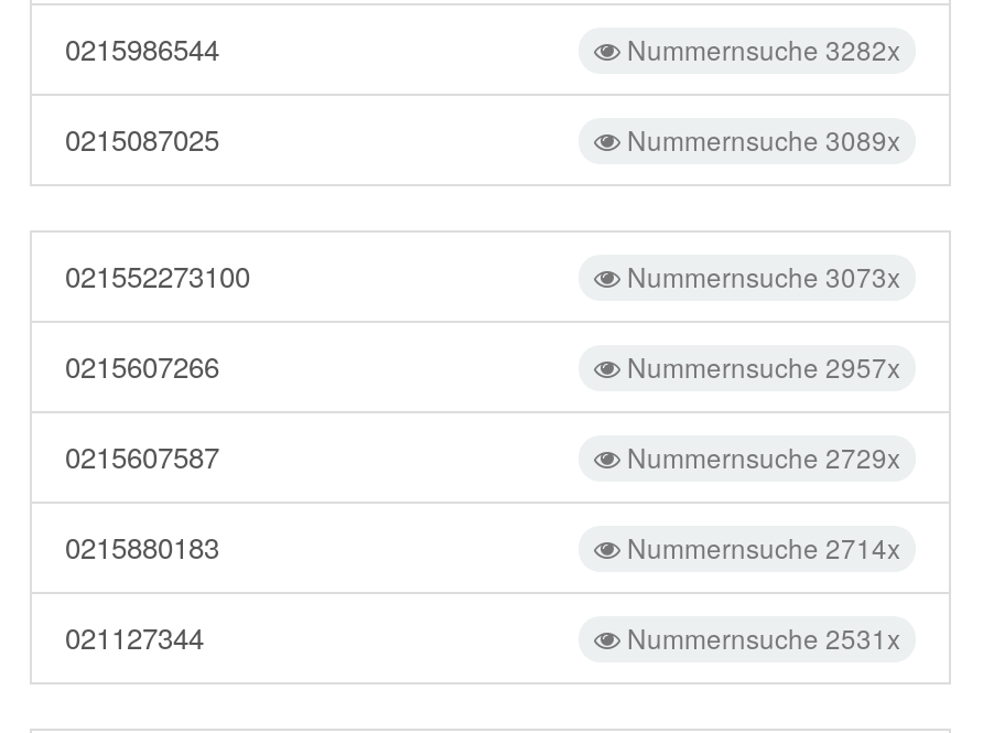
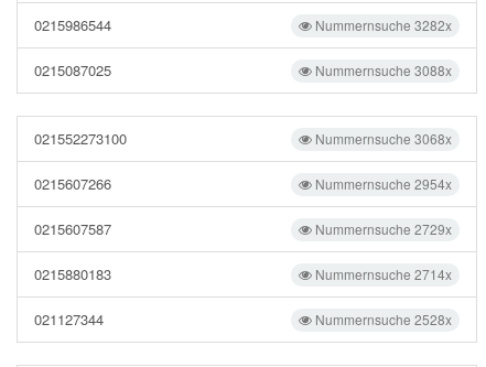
[620,120,900,158] Nummernsuche 3089x -> [312,61,452,79] Nummernsuche 3088x
[620,257,900,294] Nummernsuche 3073x -> [312,129,452,148] Nummernsuche 3068x
[620,347,900,385] Nummernsuche 2957x -> [312,174,452,193] Nummernsuche 2954x
[620,618,900,656] Nummernsuche 2531x -> [312,310,452,328] Nummernsuche 2528x

